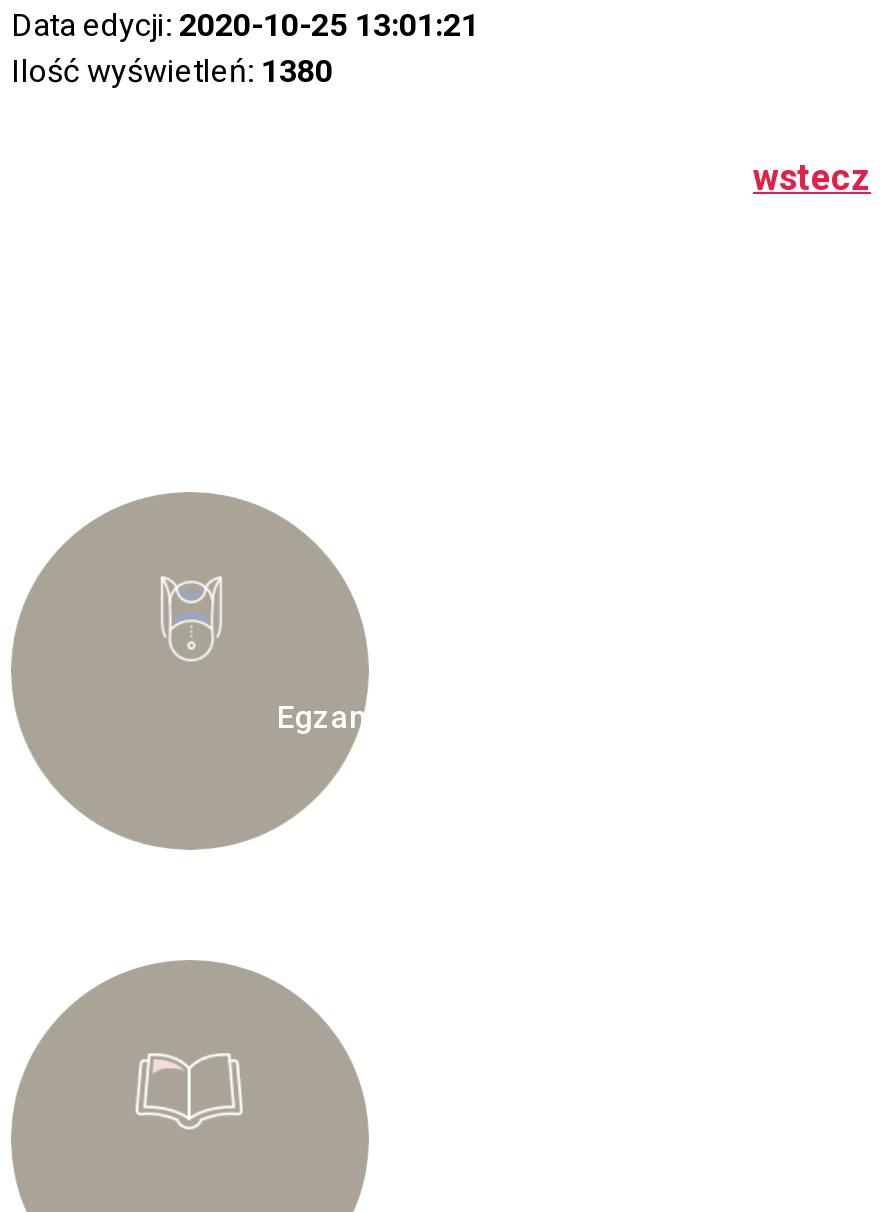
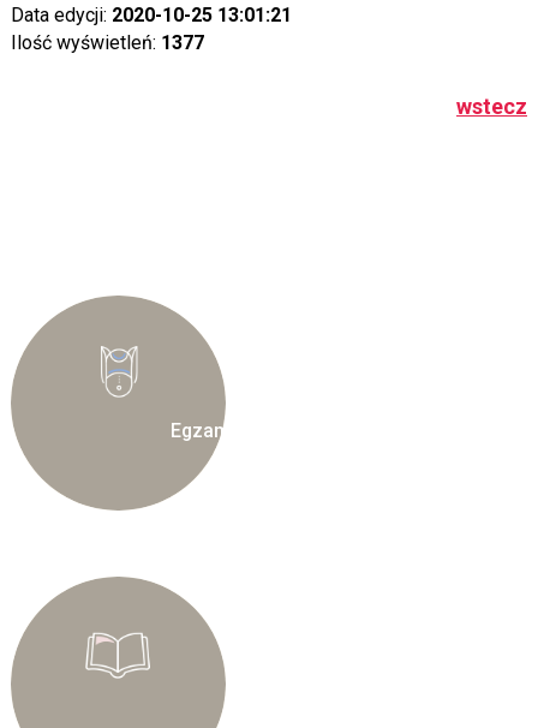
[11,52,333,90] Ilość wyświetleń: 1380 -> [11,31,204,54] Ilość wyświetleń: 1377

